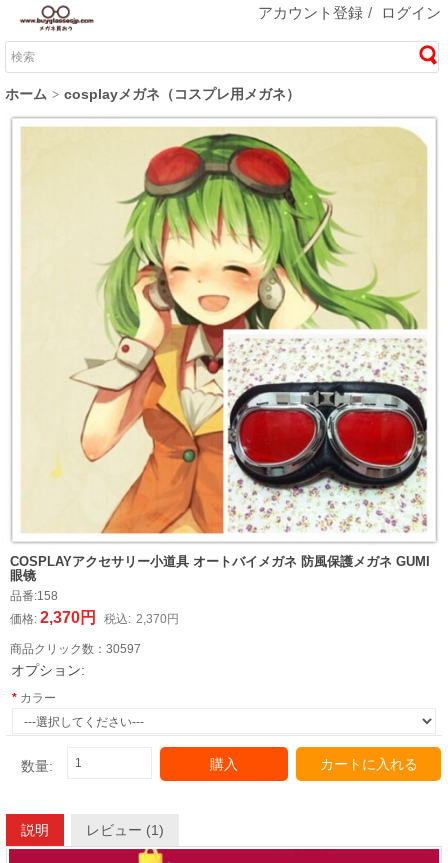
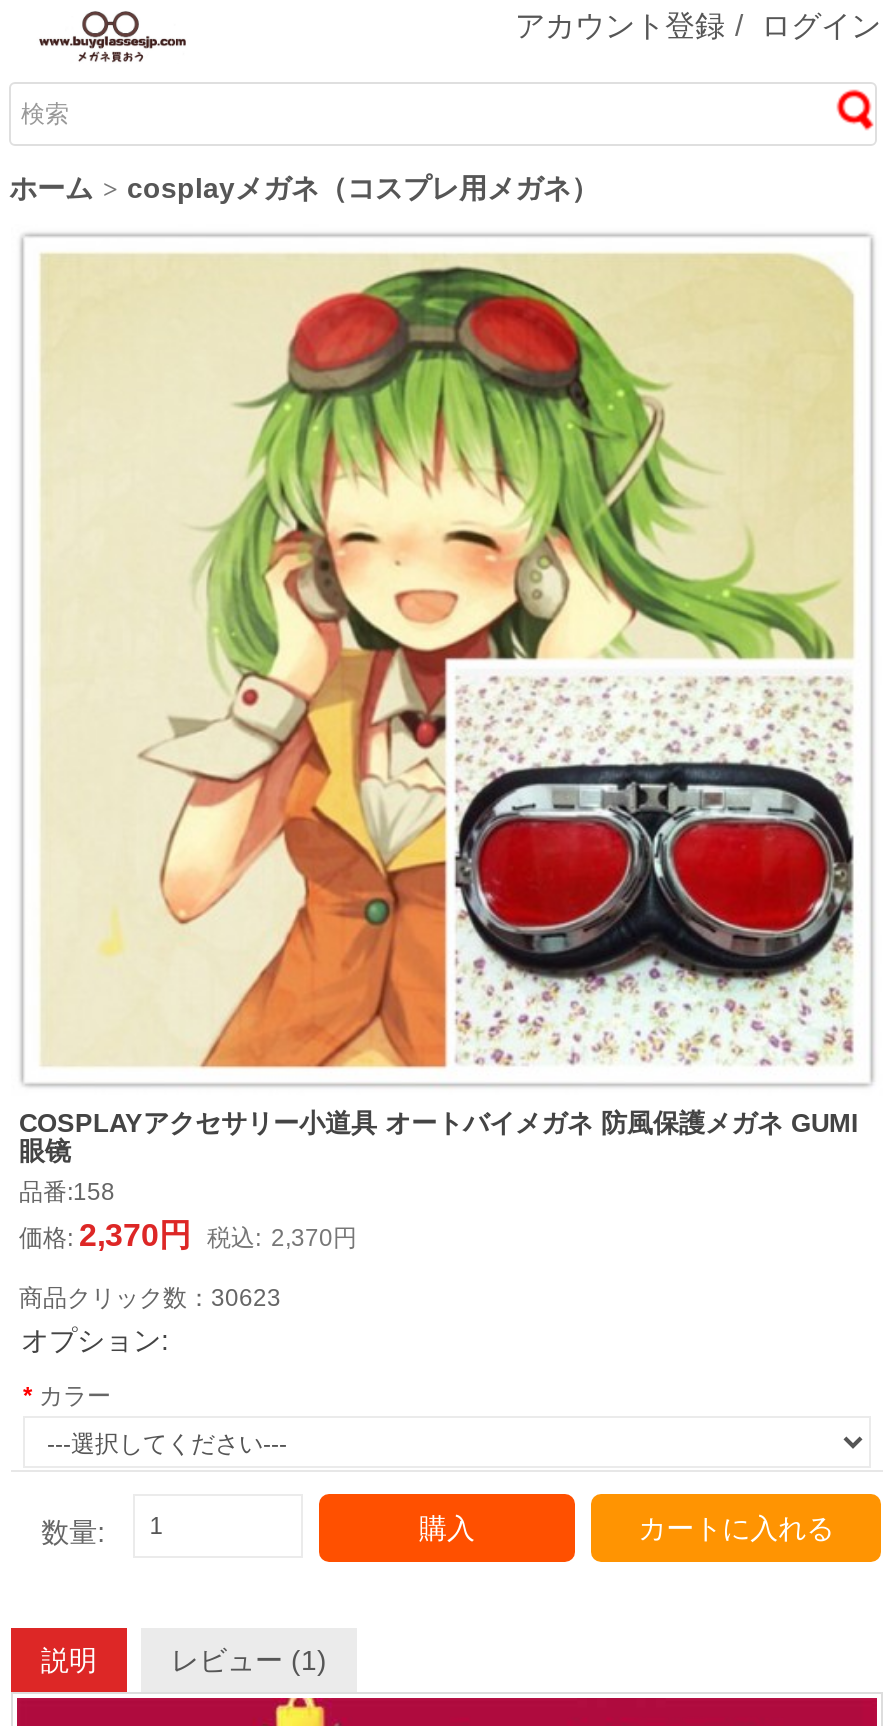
[10,642,141,656] 商品クリック数：30597 -> [19,1285,281,1313] 商品クリック数：30623

